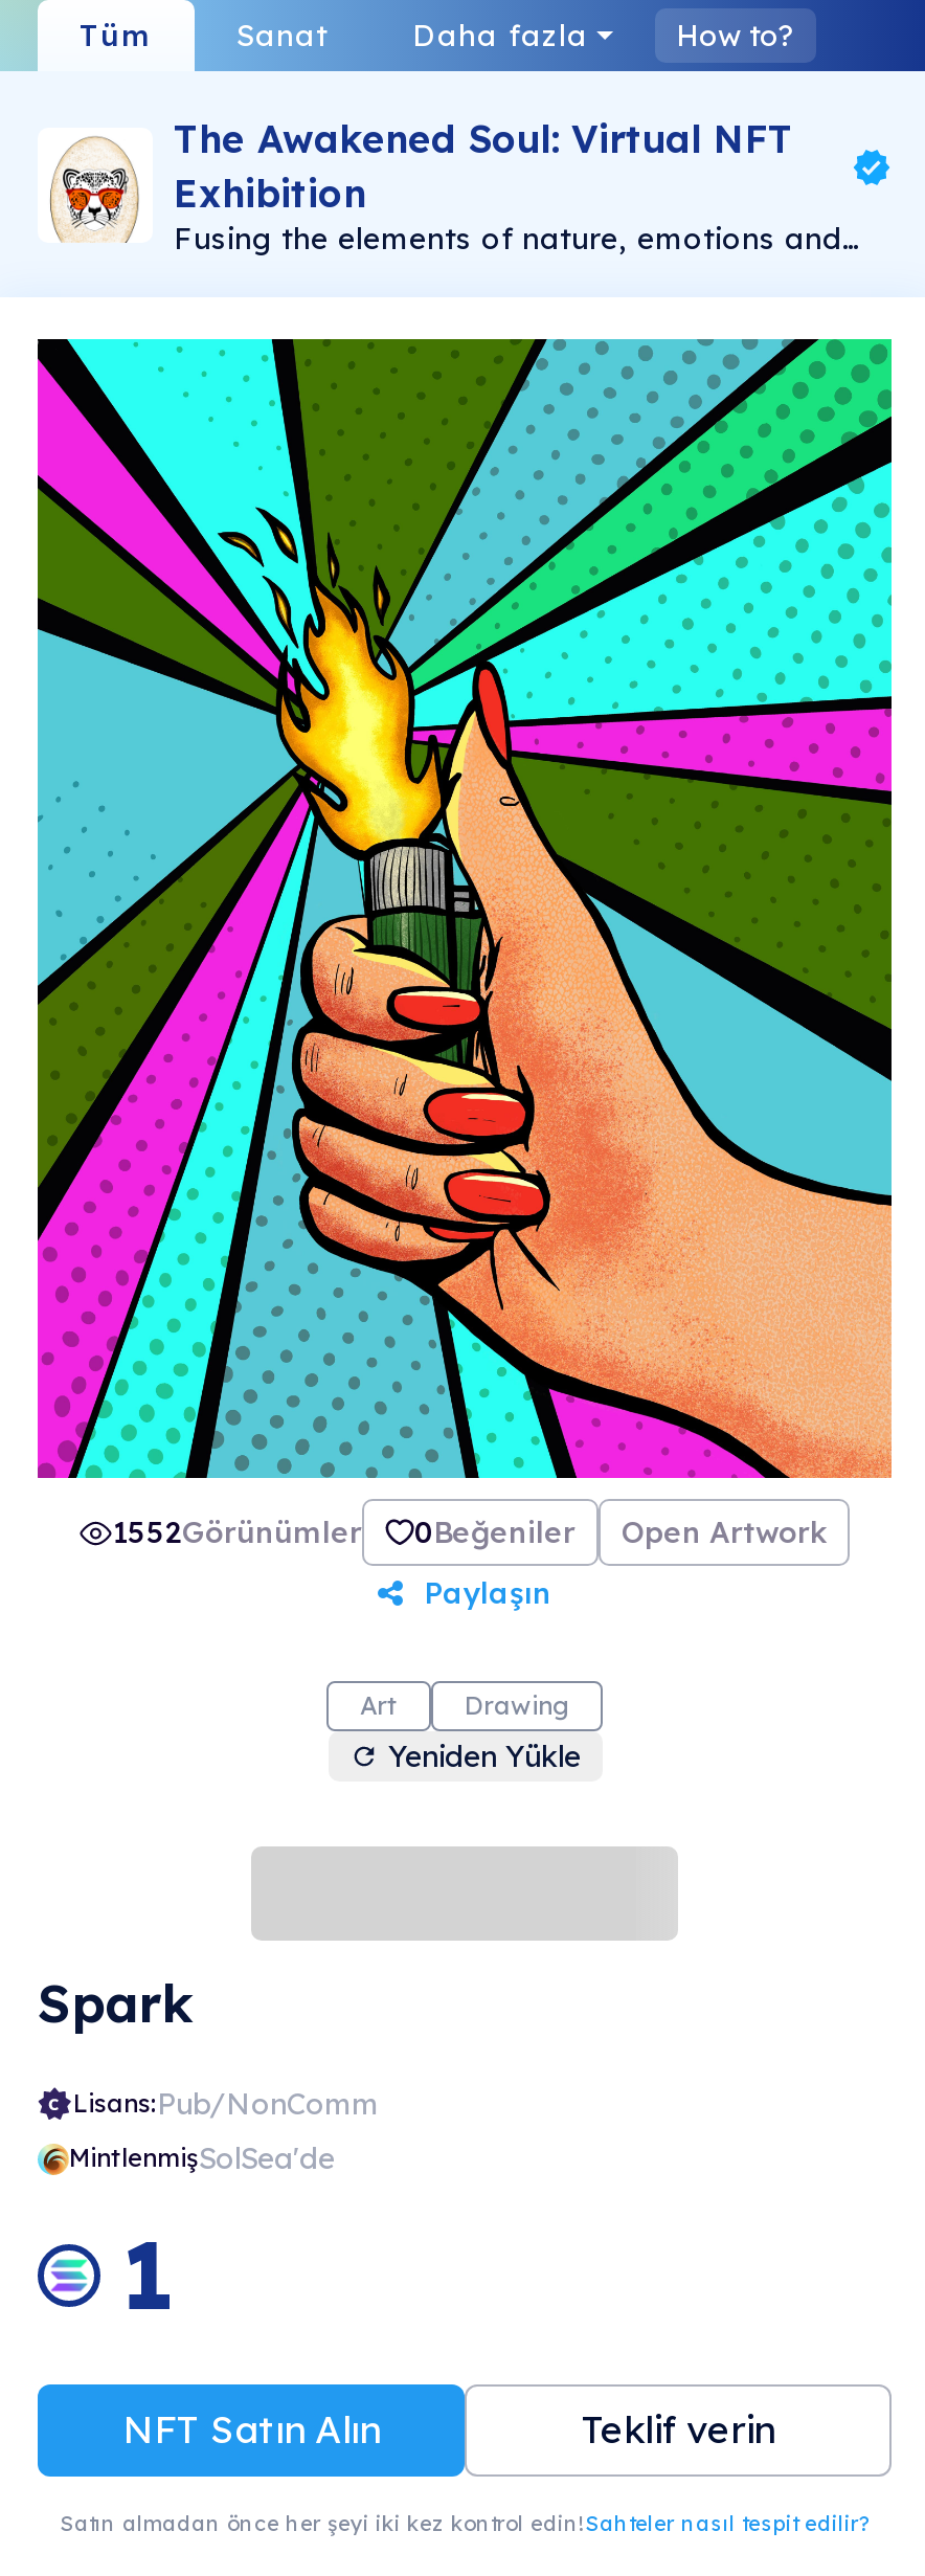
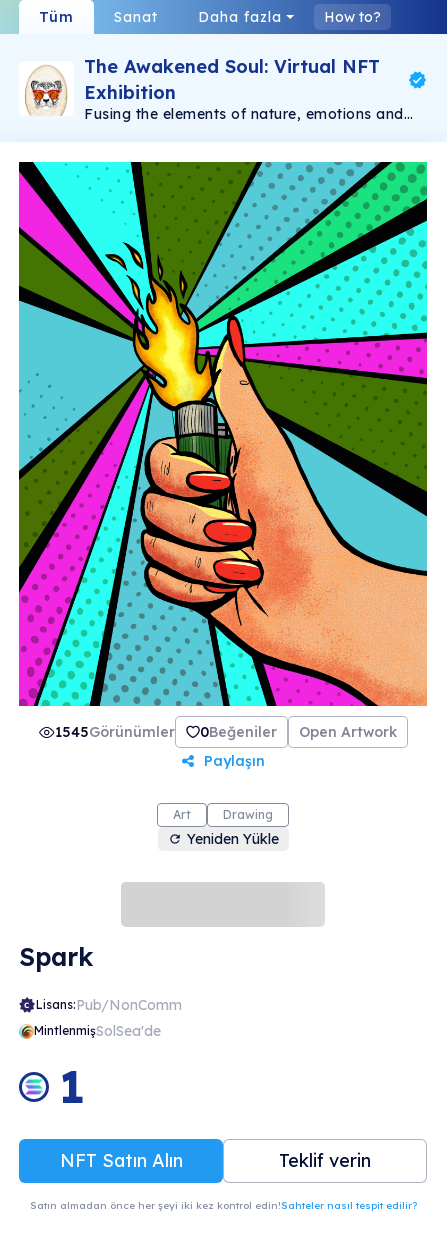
[113,1514,827,1551] 1552Görünümler 0Beğeniler Open Artwork -> [54,723,396,741] 1545Görünümler 0Beğeniler Open Artwork

